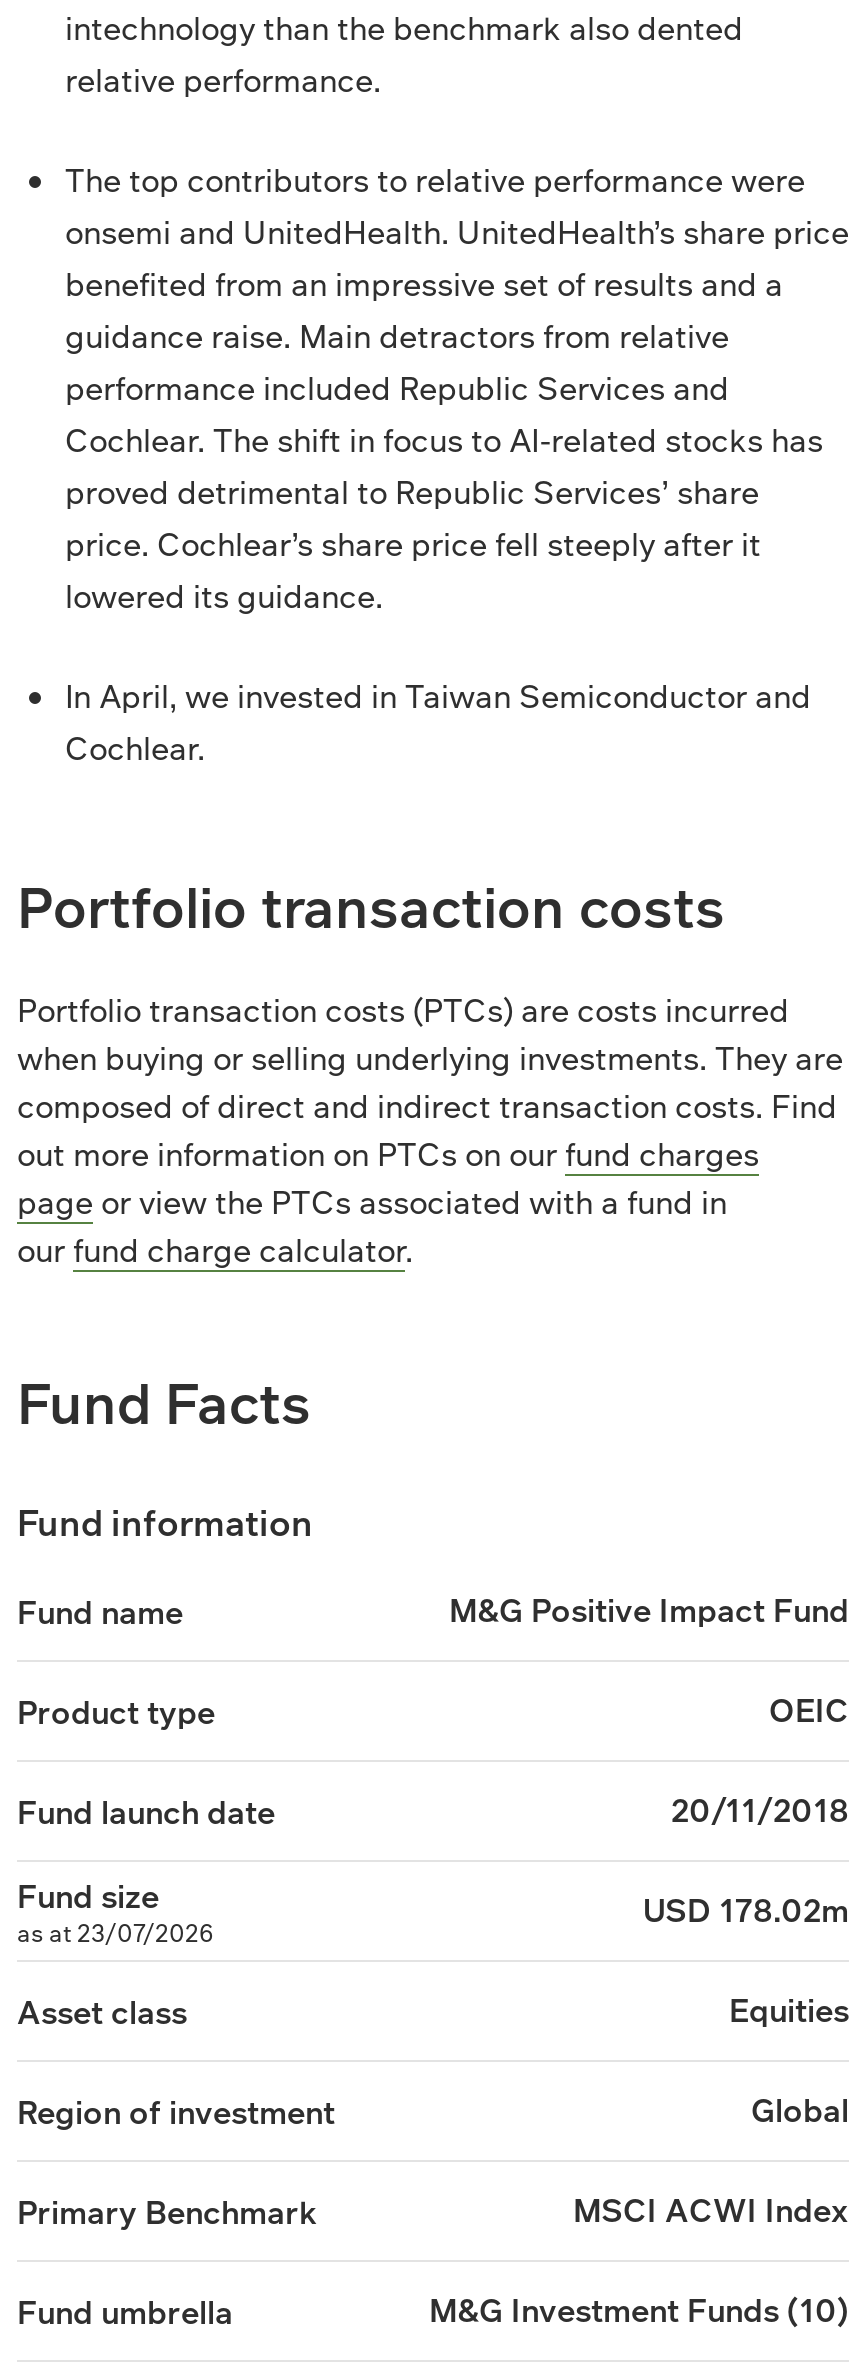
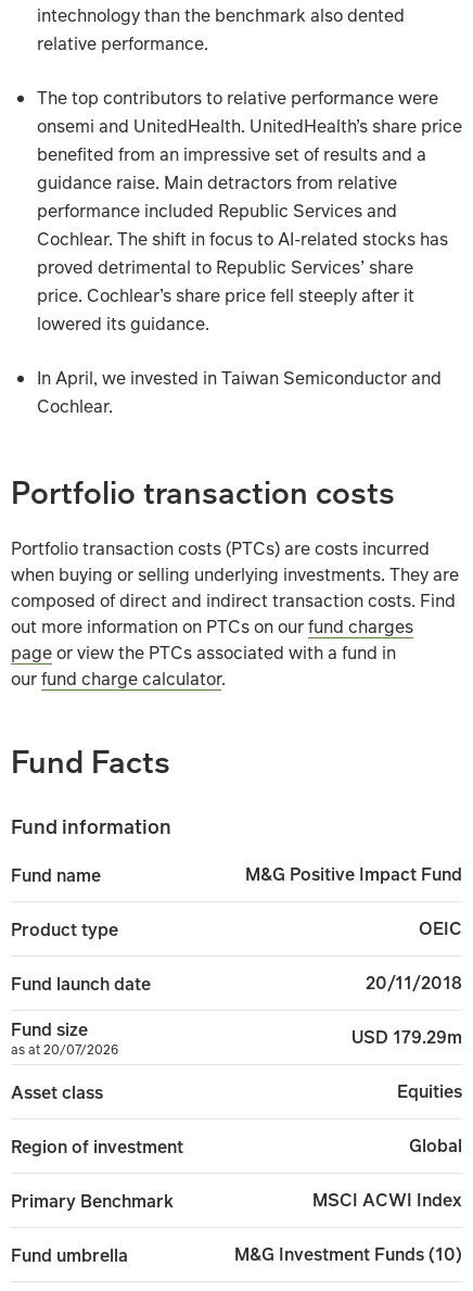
[643,1889,849,1933] USD 178.02m -> [351,1025,462,1049] USD 179.29m
[17,1916,213,1950] as at 23/07/2026 -> [11,1040,118,1059] as at 20/07/2026

